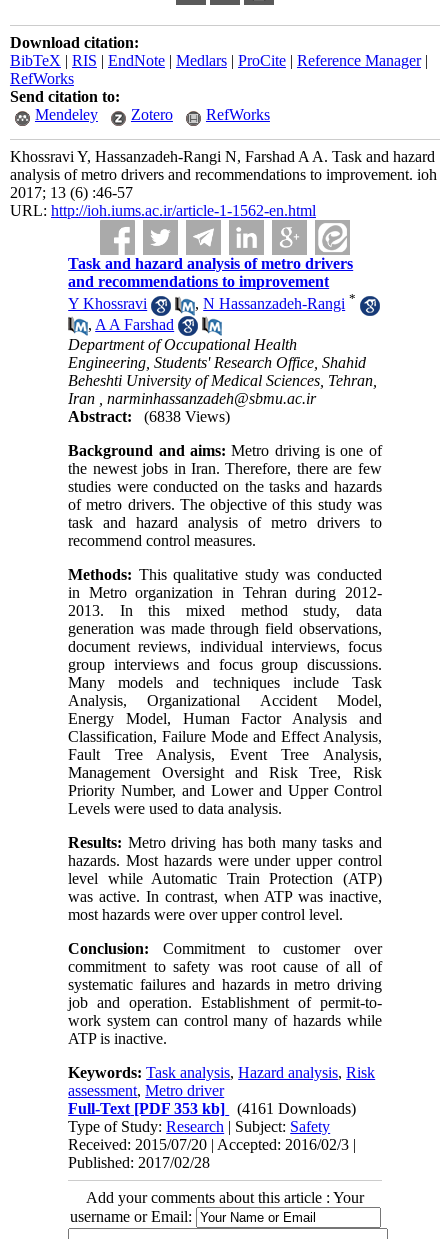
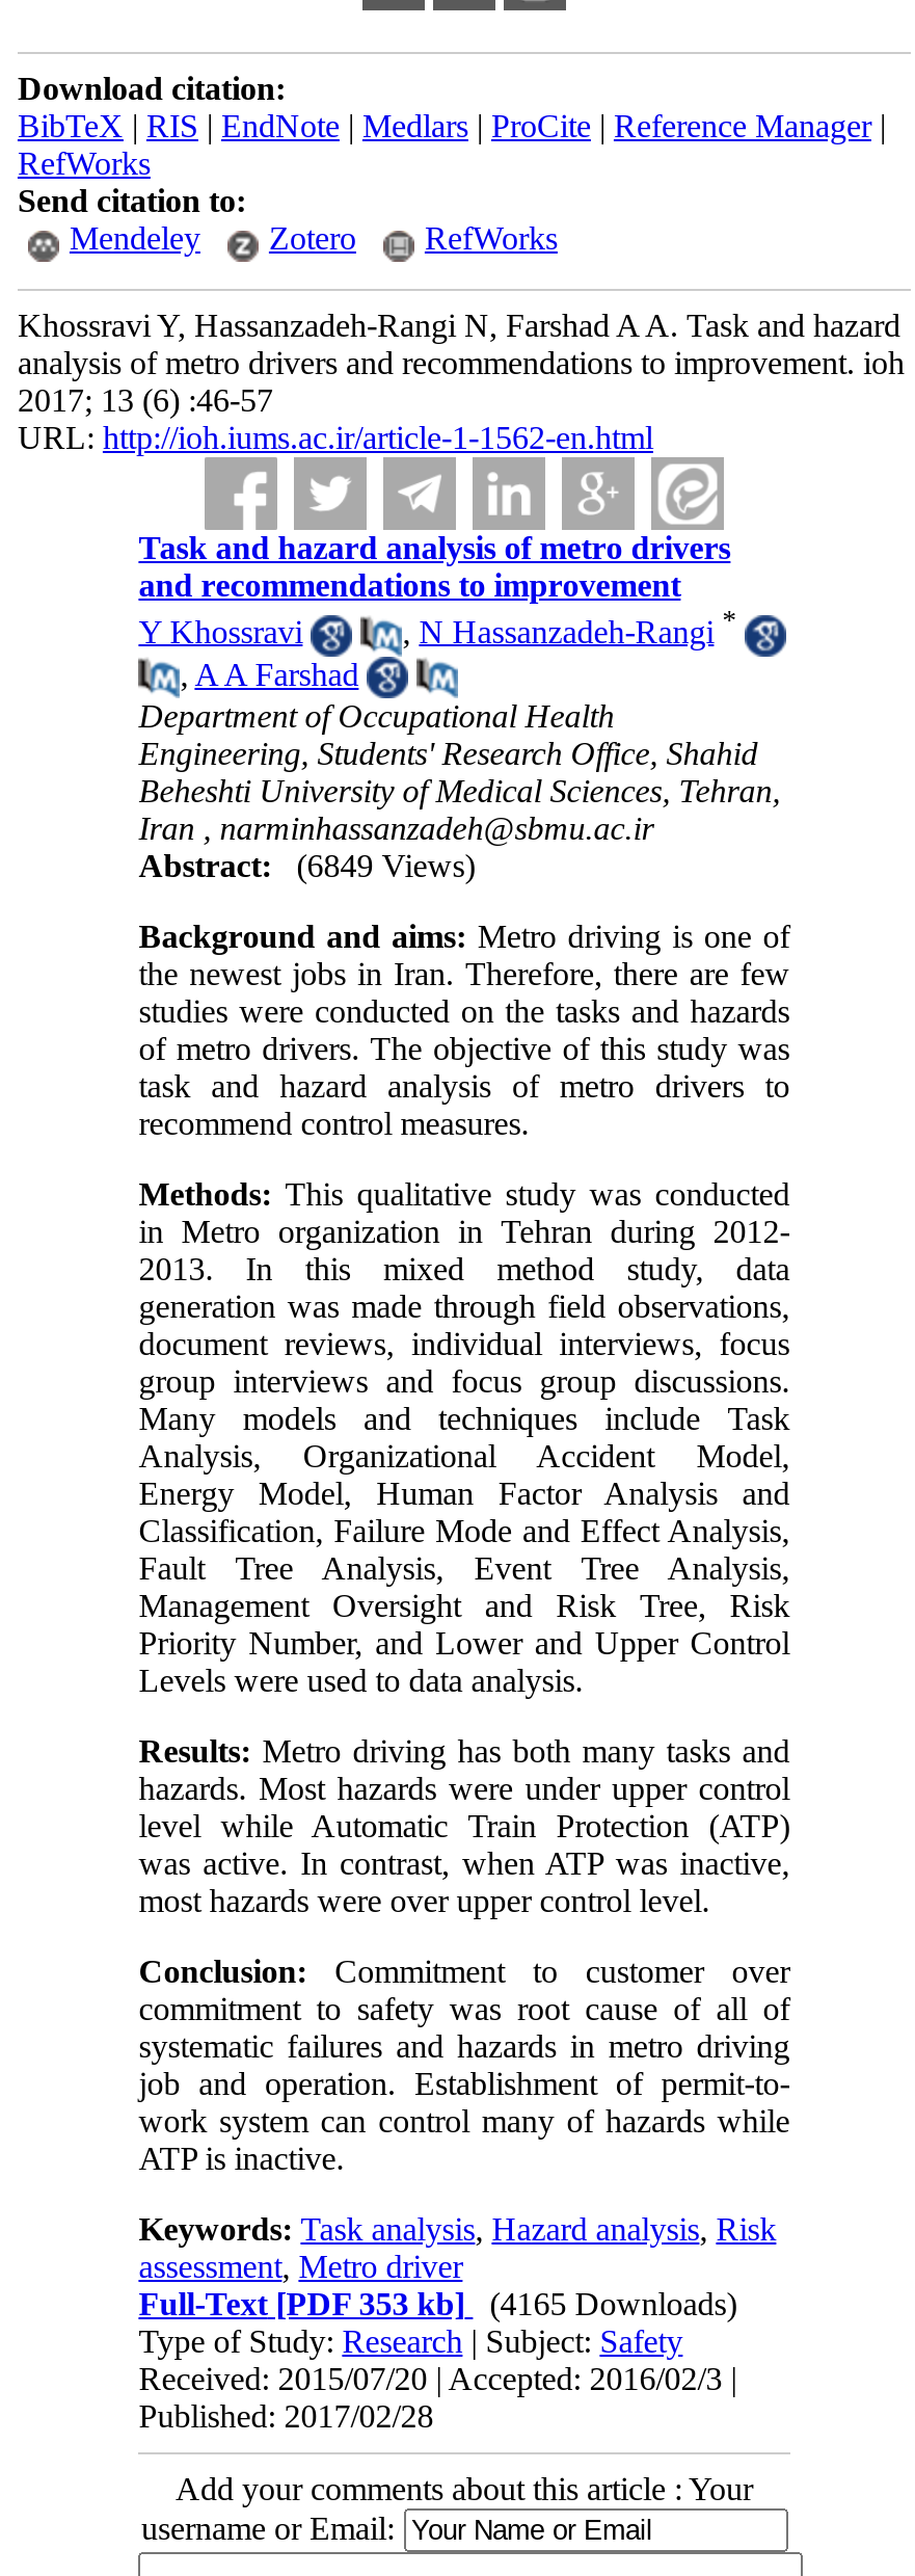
[68,408,230,425] Abstract: (6838 Views) -> [139,848,475,883] Abstract: (6849 Views)
[68,1100,356,1117] Full-Text [PDF 353 kb] (4161 Downloads) -> [139,2286,737,2321] Full-Text [PDF 353 kb] (4165 Downloads)

